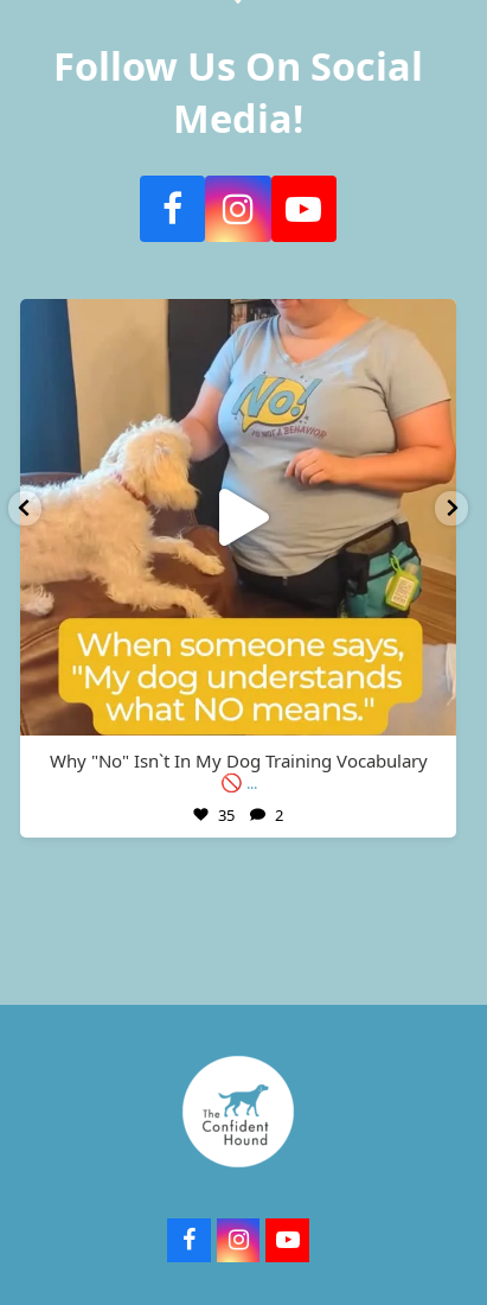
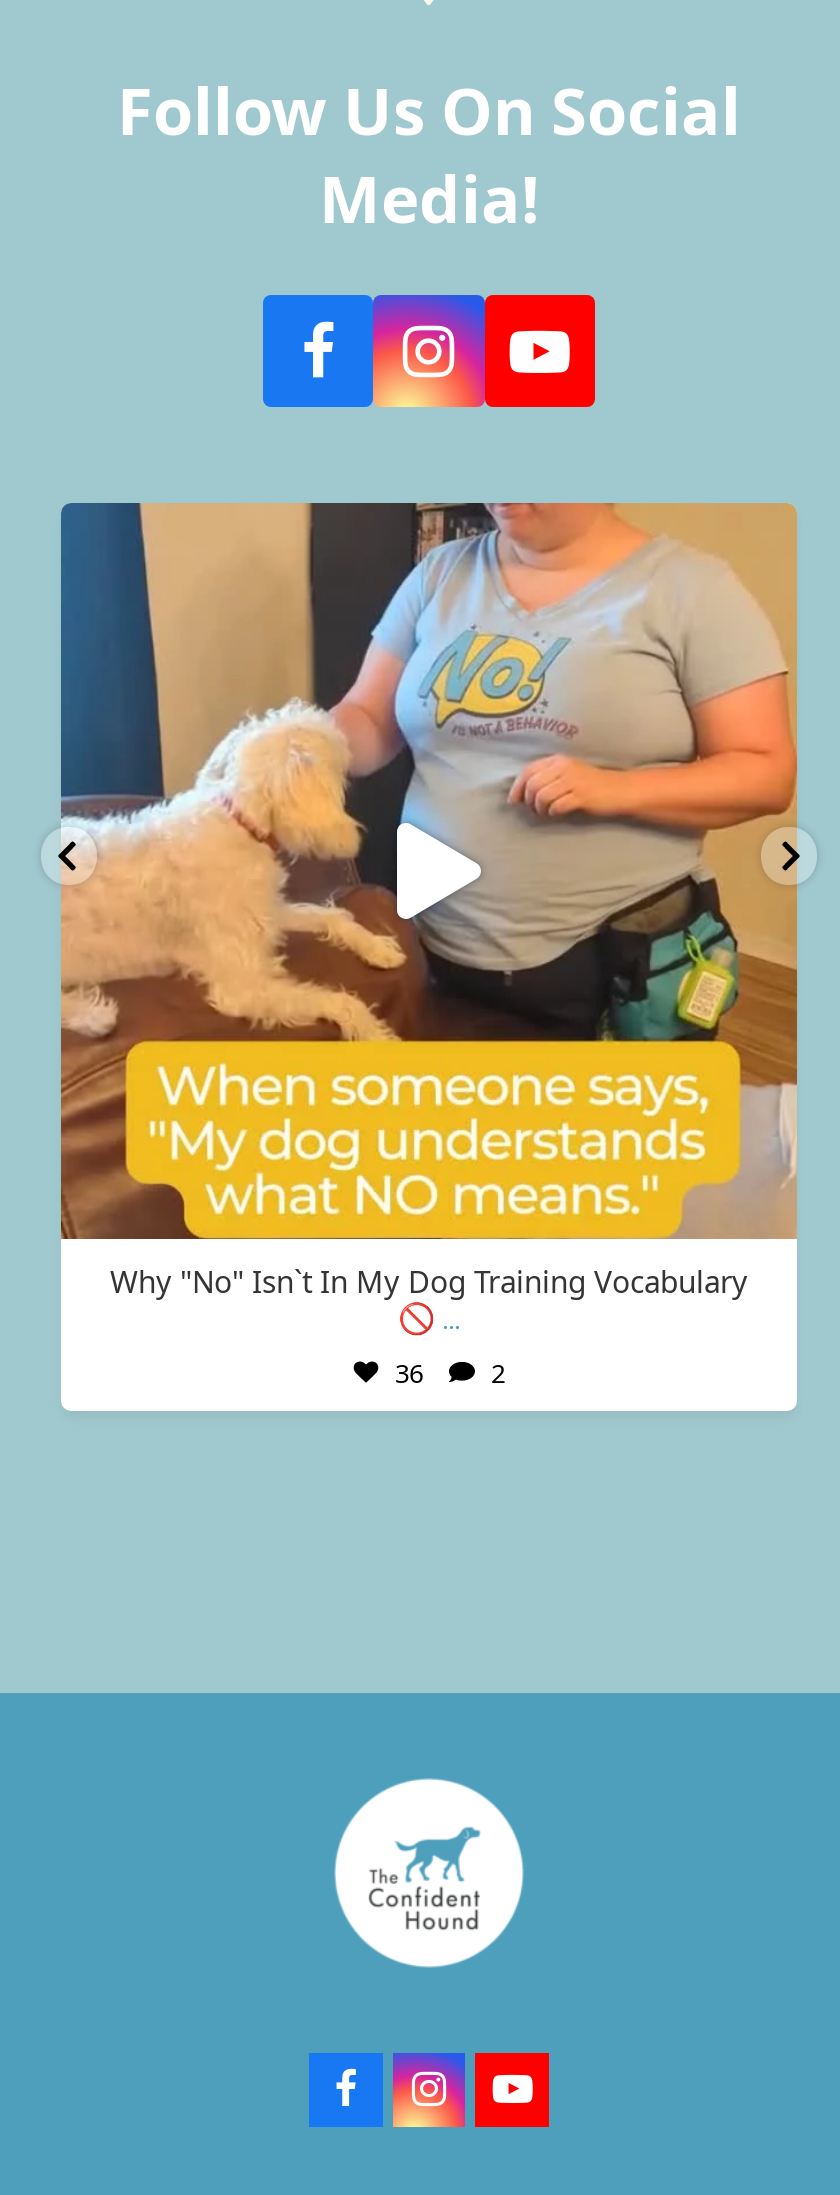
[218,804,283,825] 35 2 -> [395,1355,505,1391] 36 2

